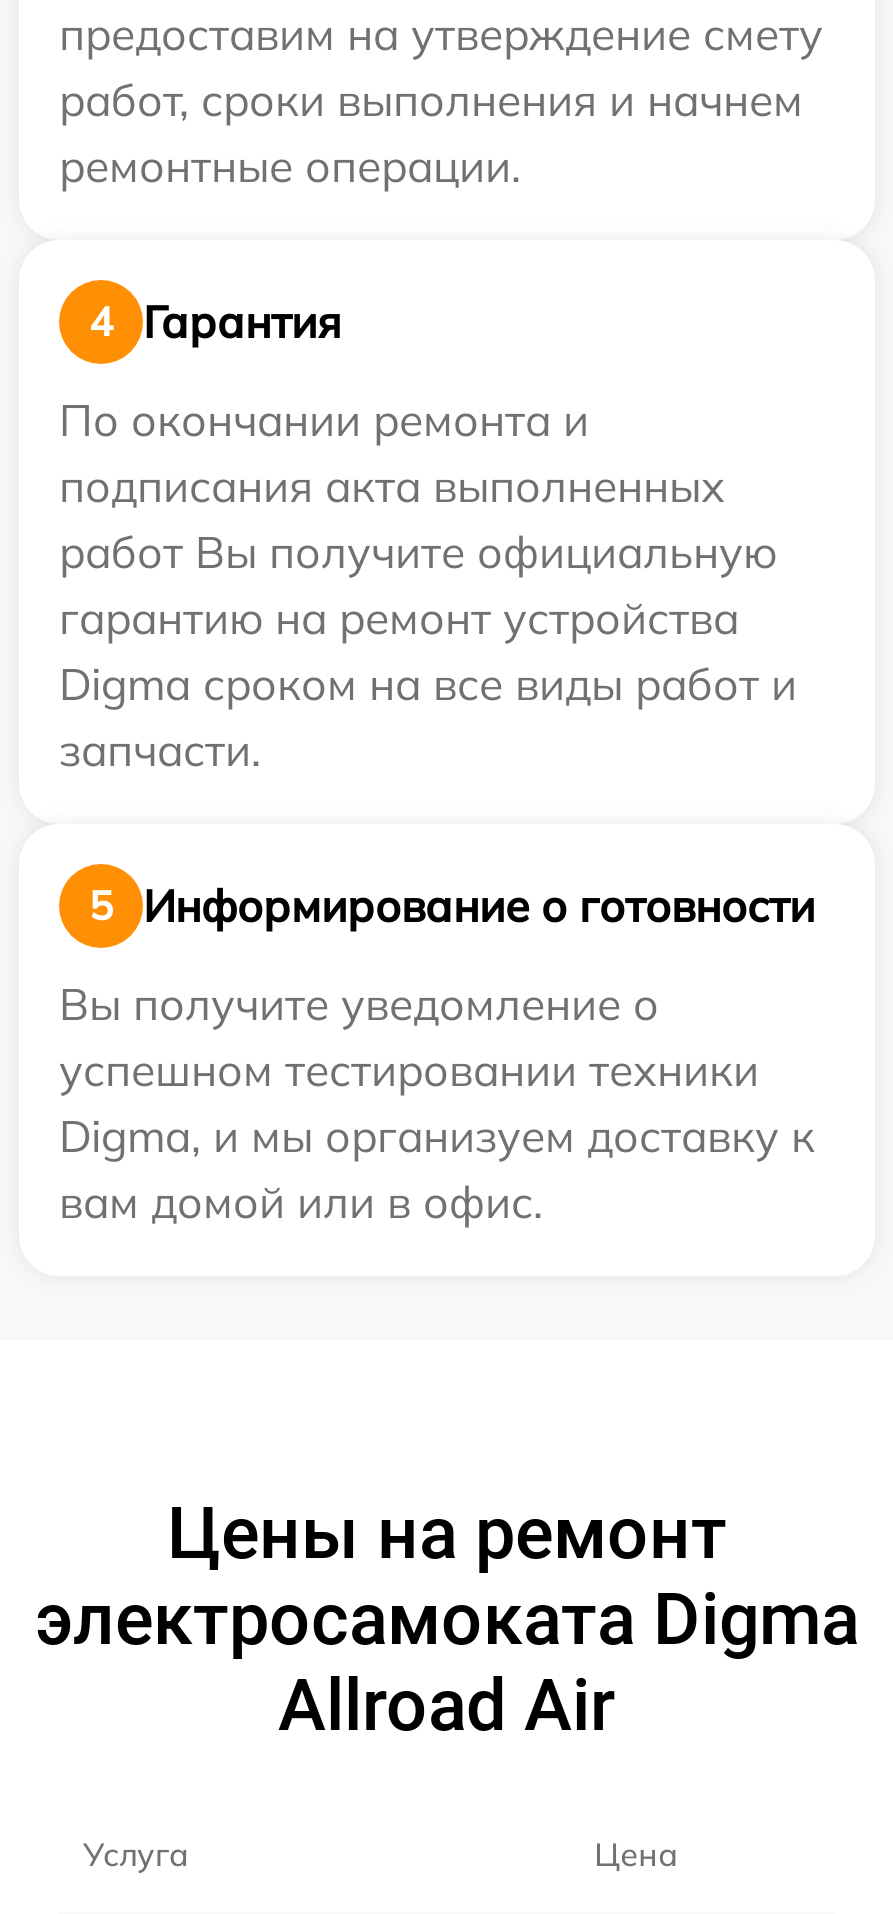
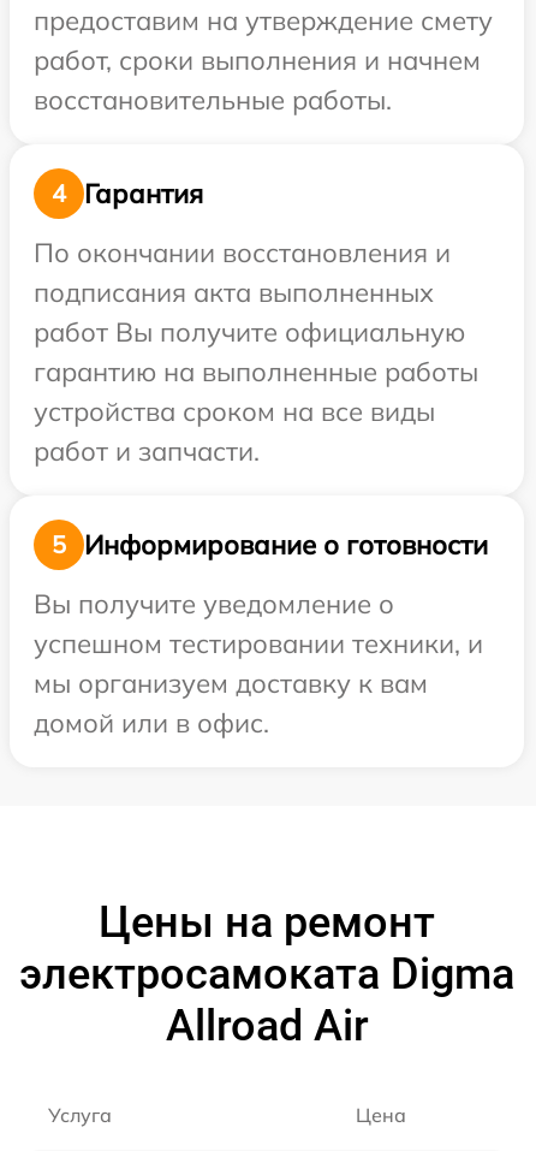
[59,139,521,195] ремонтные операции. -> [34,83,392,117] восстановительные работы.
[59,393,589,449] По окончании ремонта и -> [34,236,451,270] По окончании восстановления и
[59,591,797,779] гарантию на ремонт устройства | Digma сроком на все виды работ и | запчасти. -> [34,355,478,468] гарантию на выполненные работы | устройства сроком на все виды | работ и запчасти.
[59,1043,815,1231] успешном тестировании техники | Digma, и мы организуем доставку к | вам домой или в офис. -> [34,627,483,740] успешном тестировании техники, и | мы организуем доставку к вам | домой или в офис.

